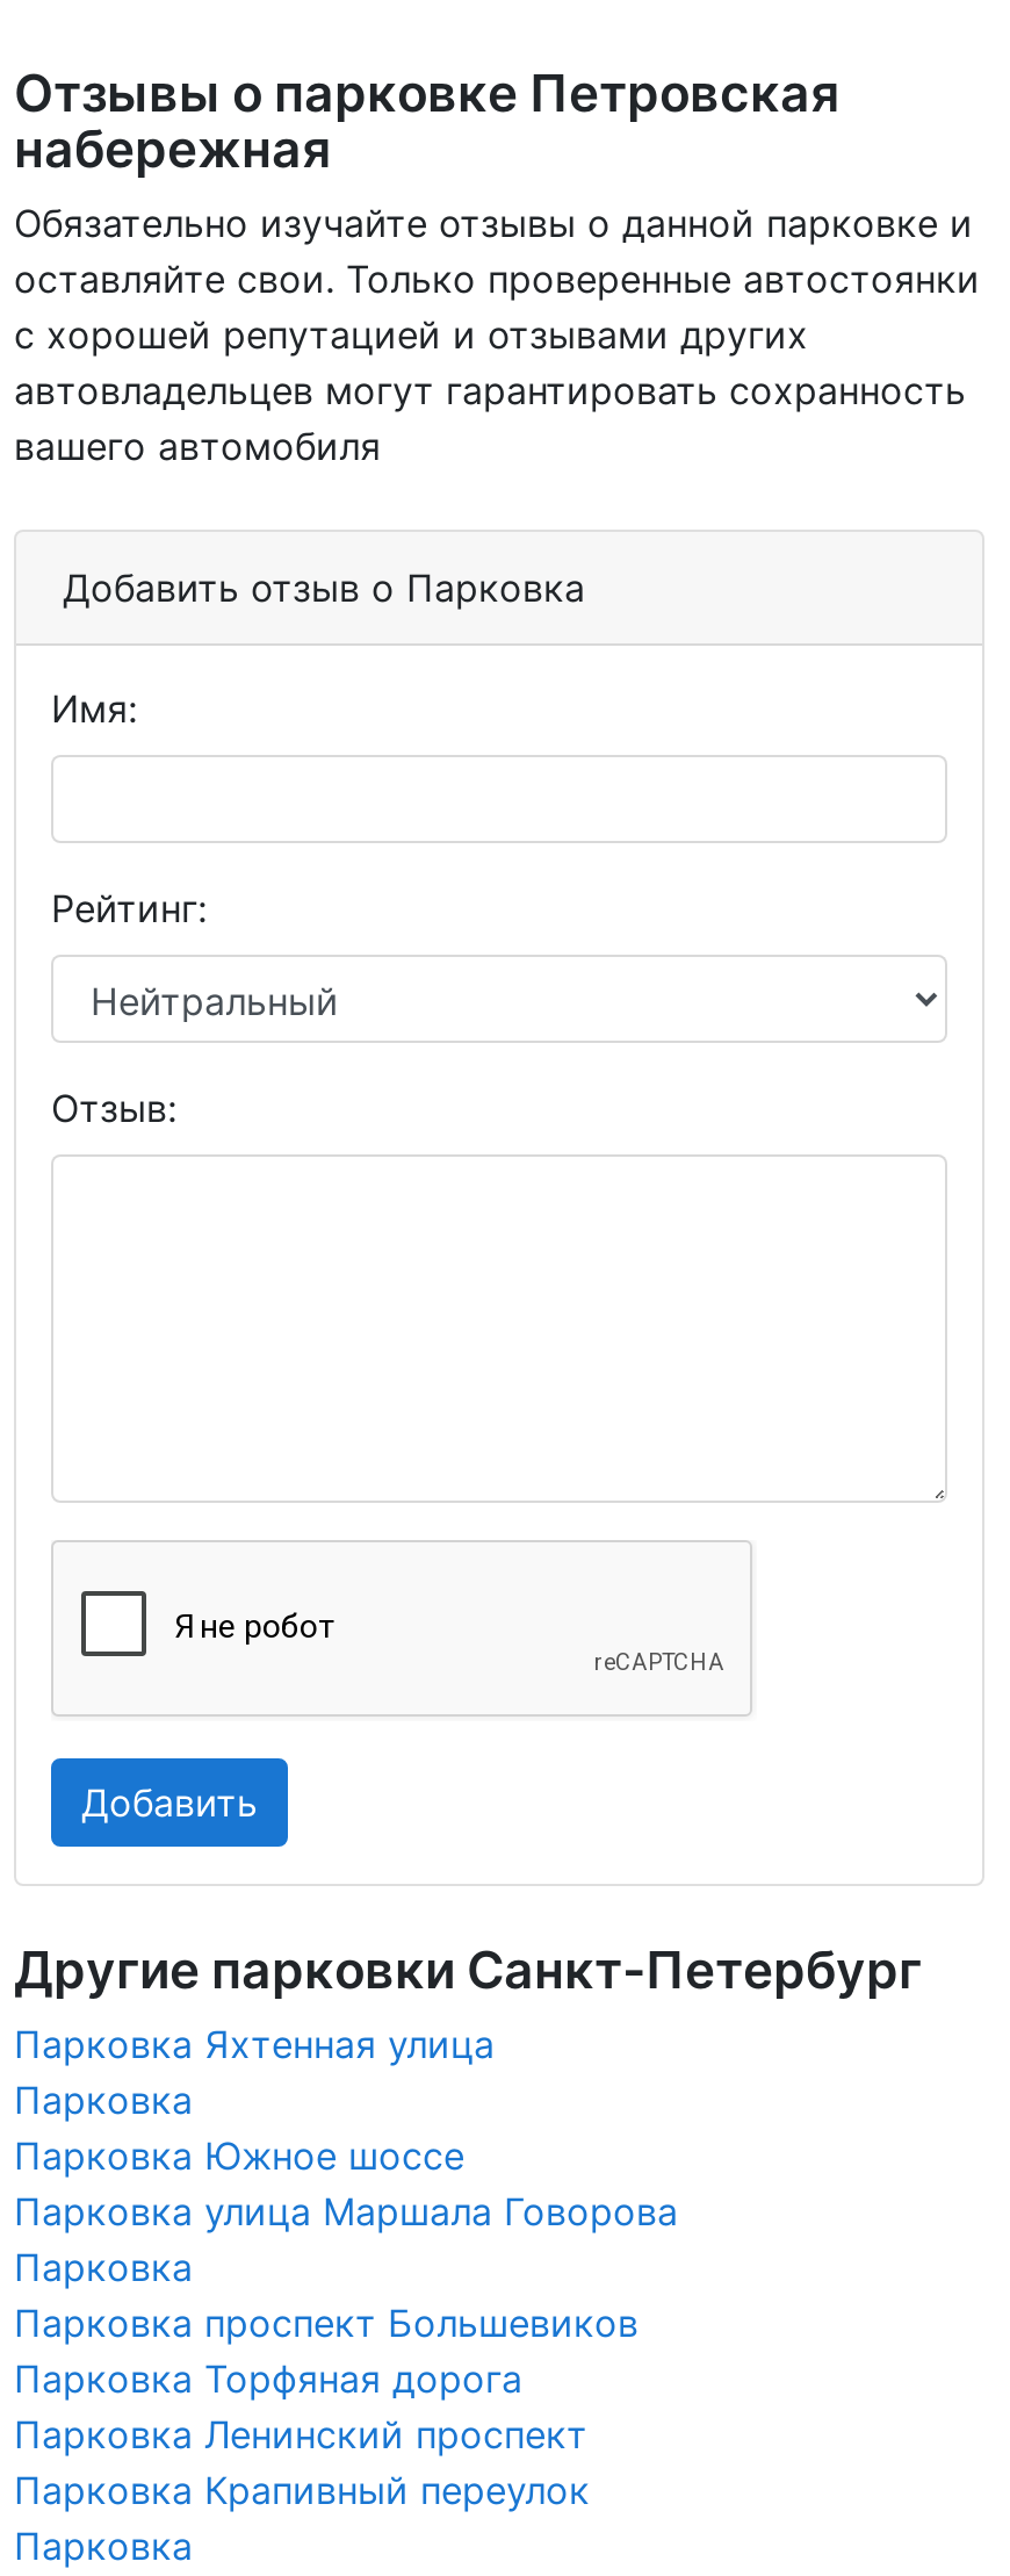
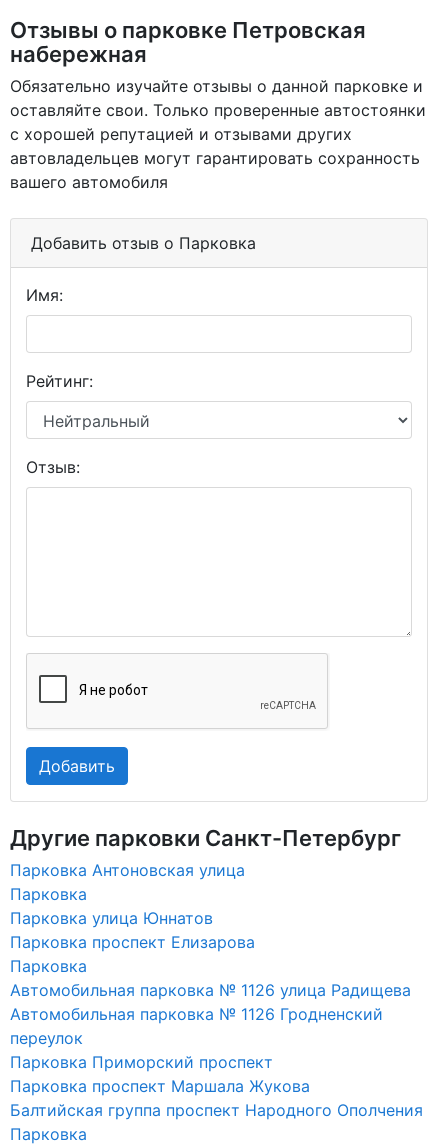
[14,2021,495,2067] Парковка Яхтенная улица -> [10,860,245,880] Парковка Антоновская улица
[14,2132,678,2235] Парковка Южное шоссе | Парковка улица Маршала Говорова -> [10,908,255,952] Парковка улица Юннатов | Парковка проспект Елизарова
[14,2300,639,2513] Парковка проспект Большевиков | Парковка Торфяная дорога | Парковка Ленинский проспект | Парковка Крапивный переулок -> [10,980,423,1120] Автомобильная парковка № 1126 улица Радищева | Автомобильная парковка № 1126 Гродненский | переулок | Парковка Приморский проспект | Парковка проспект Маршала Жукова | Балтийская группа проспект Народного Ополчения

